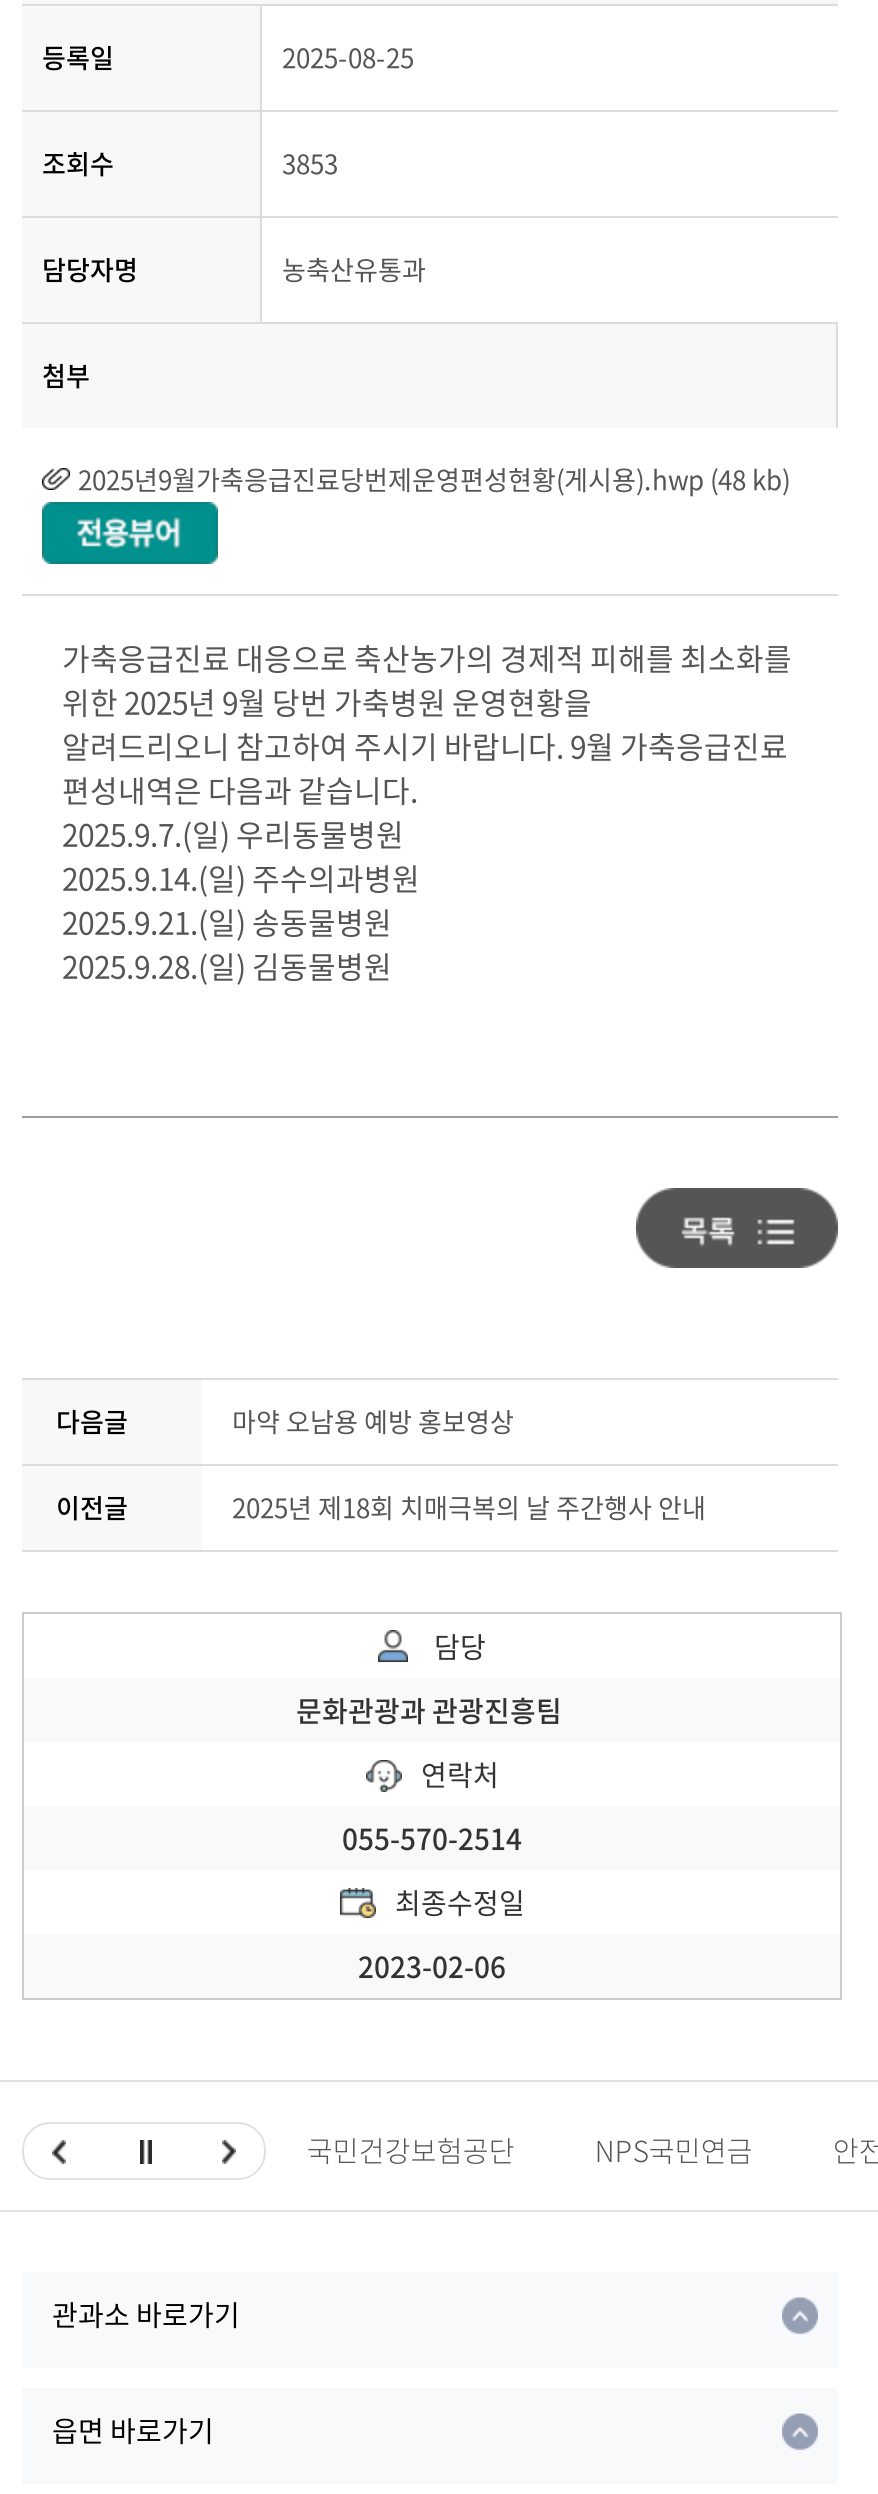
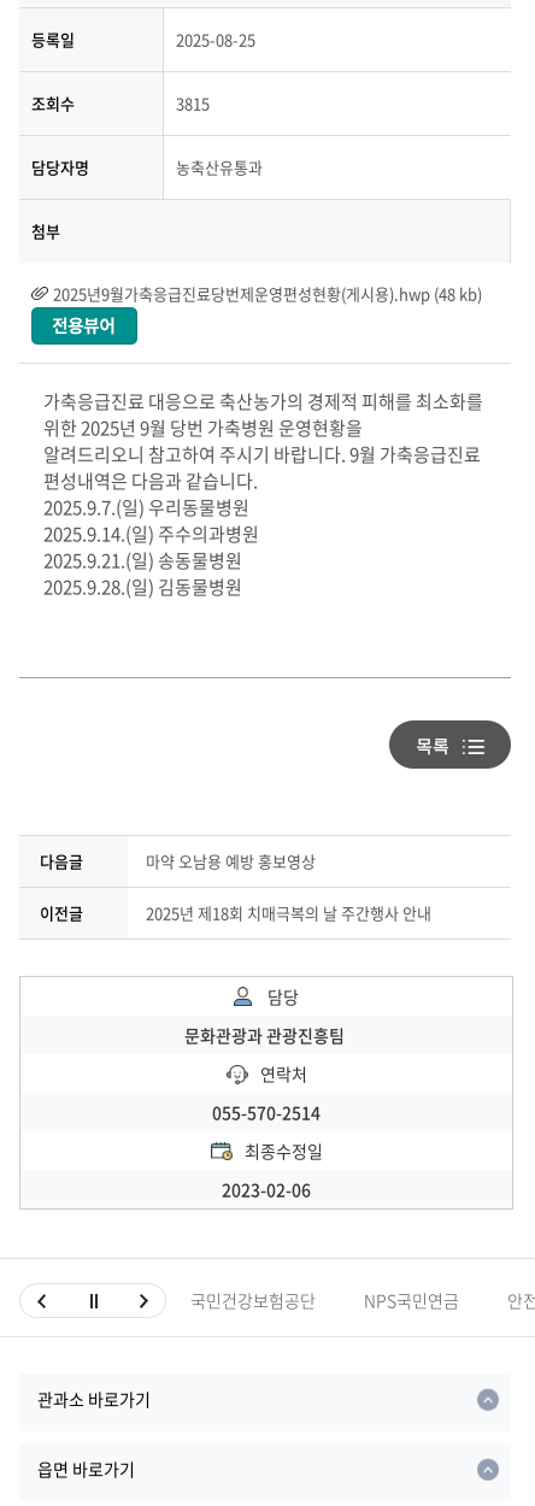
[282,144,338,182] 3853 -> [176,92,210,114] 3815

